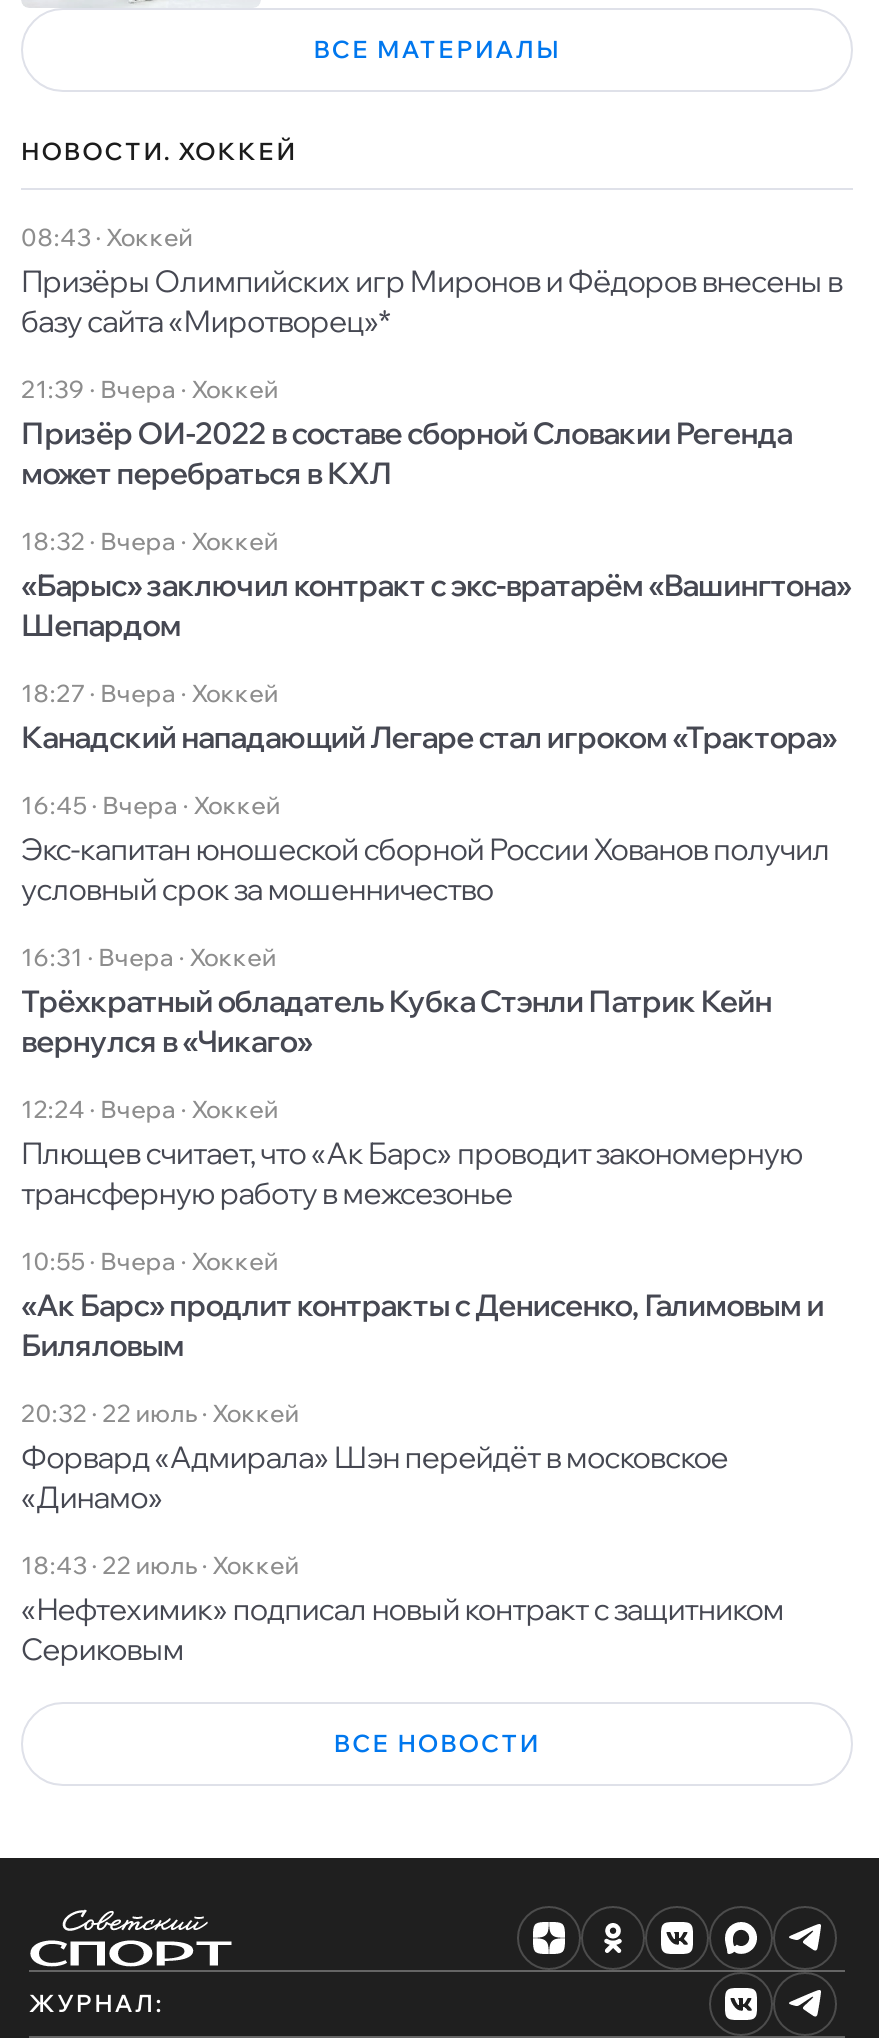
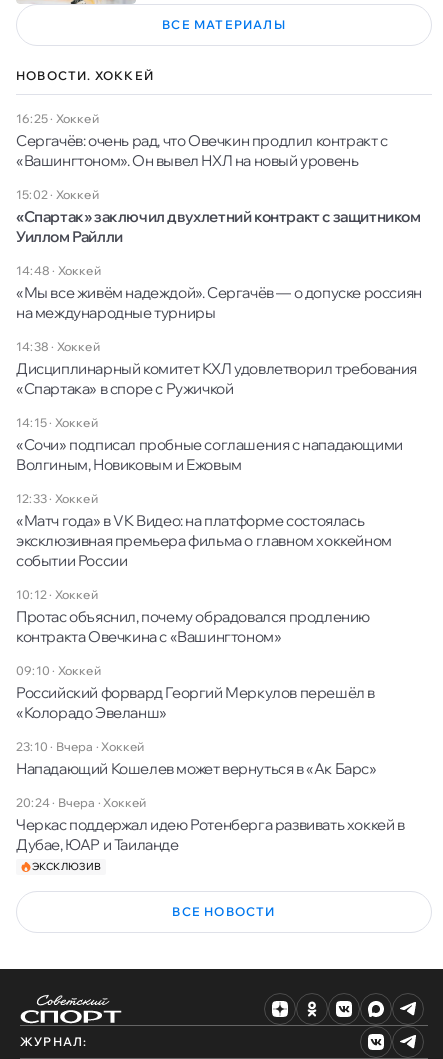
[21,222,842,340] 08:43 · Хоккей | Призёры Олимпийских игр Миронов и Фёдоров внесены в | базу сайта «Миротворец»* -> [16,111,388,170] 16:25 · Хоккей | Сергачёв: очень рад, что Овечкин продлил контракт с | «Вашингтоном». Он вывел НХЛ на новый уровень
[21,374,792,492] 21:39 · Вчера · Хоккей | Призёр ОИ-2022 в составе сборной Словакии Регенда | может перебраться в КХЛ -> [16,187,421,246] 15:02 · Хоккей | «Спартак» заключил двухлетний контракт с защитником | Уиллом Райлли
[21,526,851,644] 18:32 · Вчера · Хоккей | «Барыс» заключил контракт с экс-вратарём «Вашингтона» | Шепардом -> [16,263,422,322] 14:48 · Хоккей | «Мы все живём надеждой». Сергачёв — о допуске россиян | на международные турниры
[21,678,836,756] 18:27 · Вчера · Хоккей | Канадский нападающий Легаре стал игроком «Трактора» -> [16,339,417,398] 14:38 · Хоккей | Дисциплинарный комитет КХЛ удовлетворил требования | «Спартака» в споре с Ружичкой
[21,790,829,908] 16:45 · Вчера · Хоккей | Экс-капитан юношеской сборной России Хованов получил | условный срок за мошенничество -> [16,415,403,474] 14:15 · Хоккей | «Сочи» подписал пробные соглашения с нападающими | Волгиным, Новиковым и Ежовым
[21,942,771,1060] 16:31 · Вчера · Хоккей | Трёхкратный обладатель Кубка Стэнли Патрик Кейн | вернулся в «Чикаго» -> [16,491,392,570] 12:33 · Хоккей | «Матч года» в VK Видео: на платформе состоялась | эксклюзивная премьера фильма о главном хоккейном | событии России
[21,1094,802,1212] 12:24 · Вчера · Хоккей | Плющев считает, что «Ак Барс» проводит закономерную | трансферную работу в межсезонье -> [16,587,370,646] 10:12 · Хоккей | Протас объяснил, почему обрадовался продлению | контракта Овечкина с «Вашингтоном»
[21,1246,823,1364] 10:55 · Вчера · Хоккей | «Ак Барс» продлит контракты с Денисенко, Галимовым и | Биляловым -> [16,663,375,722] 09:10 · Хоккей | Российский форвард Георгий Меркулов перешёл в | «Колорадо Эвеланш»
[21,1398,728,1516] 20:32 · 22 июль · Хоккей | Форвард «Адмирала» Шэн перейдёт в московское | «Динамо» -> [16,739,377,778] 23:10 · Вчера · Хоккей | Нападающий Кошелев может вернуться в «Ак Барс»
[21,1550,784,1668] 18:43 · 22 июль · Хоккей | «Нефтехимик» подписал новый контракт с защитником | Сериковым -> [16,795,405,873] 20:24 · Вчера · Хоккей | Черкас поддержал идею Ротенберга развивать хоккей в | Дубае, ЮАР и Таиланде | ЭКСКЛЮЗИВ

